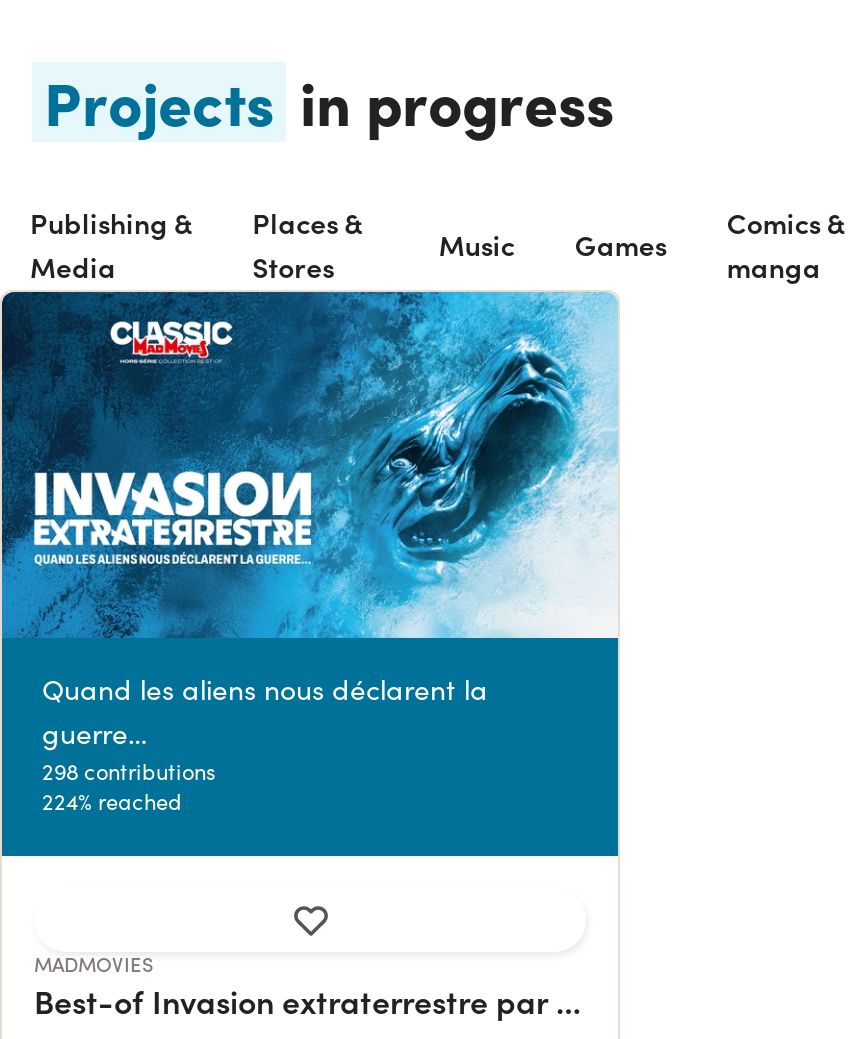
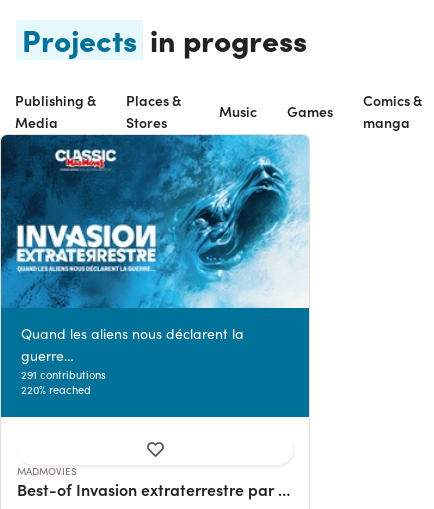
[42,756,216,786] 298 contributions -> [21,367,106,382] 291 contributions
[42,786,182,816] 224% reached -> [21,382,91,397] 220% reached

